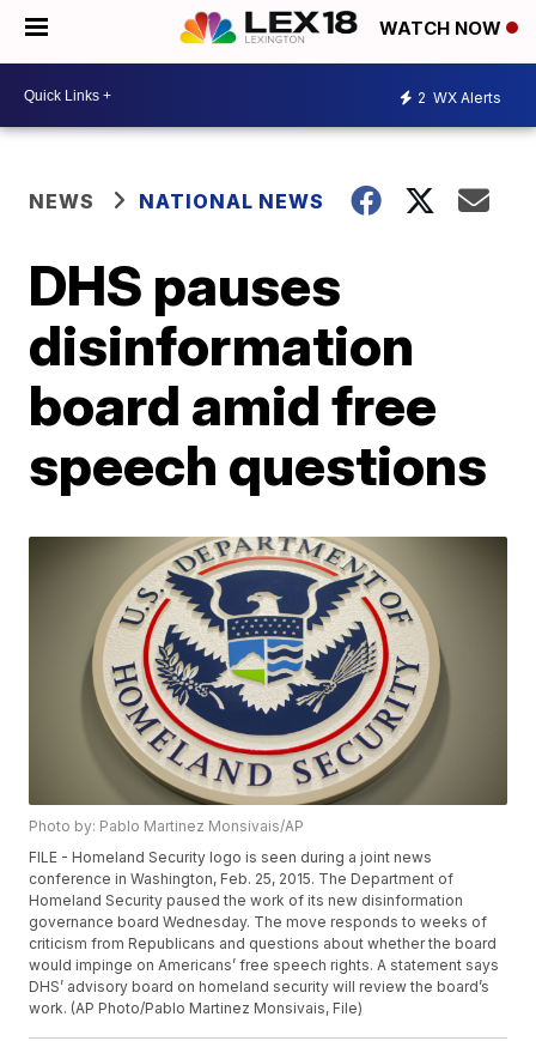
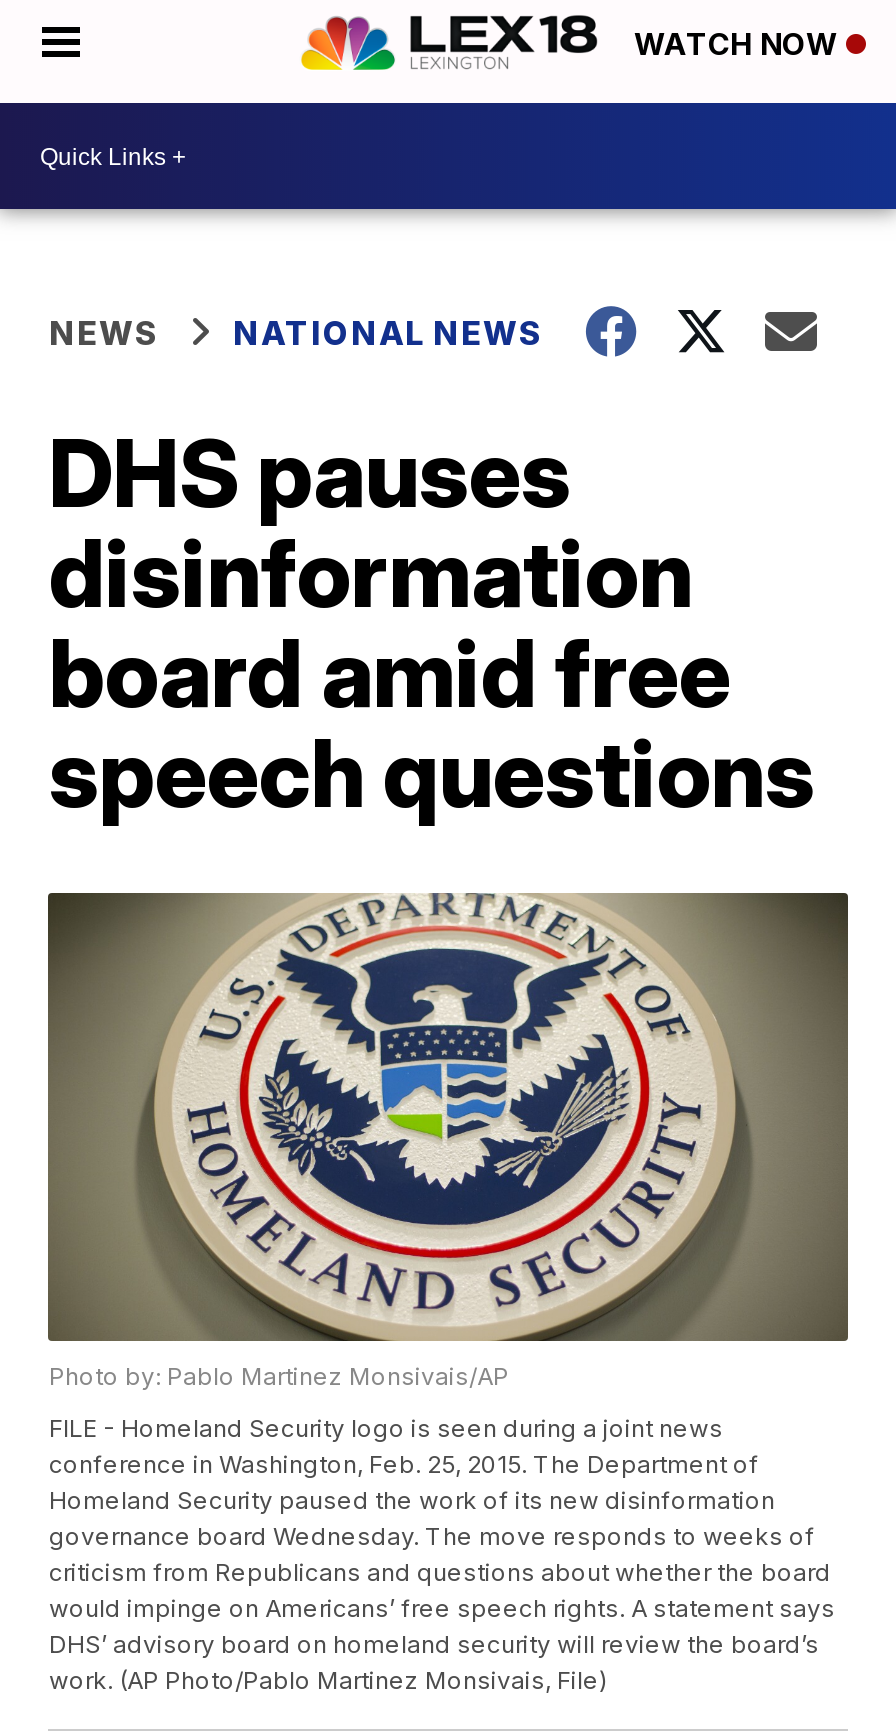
[418,88,501,106] 2 WX Alerts -> none

